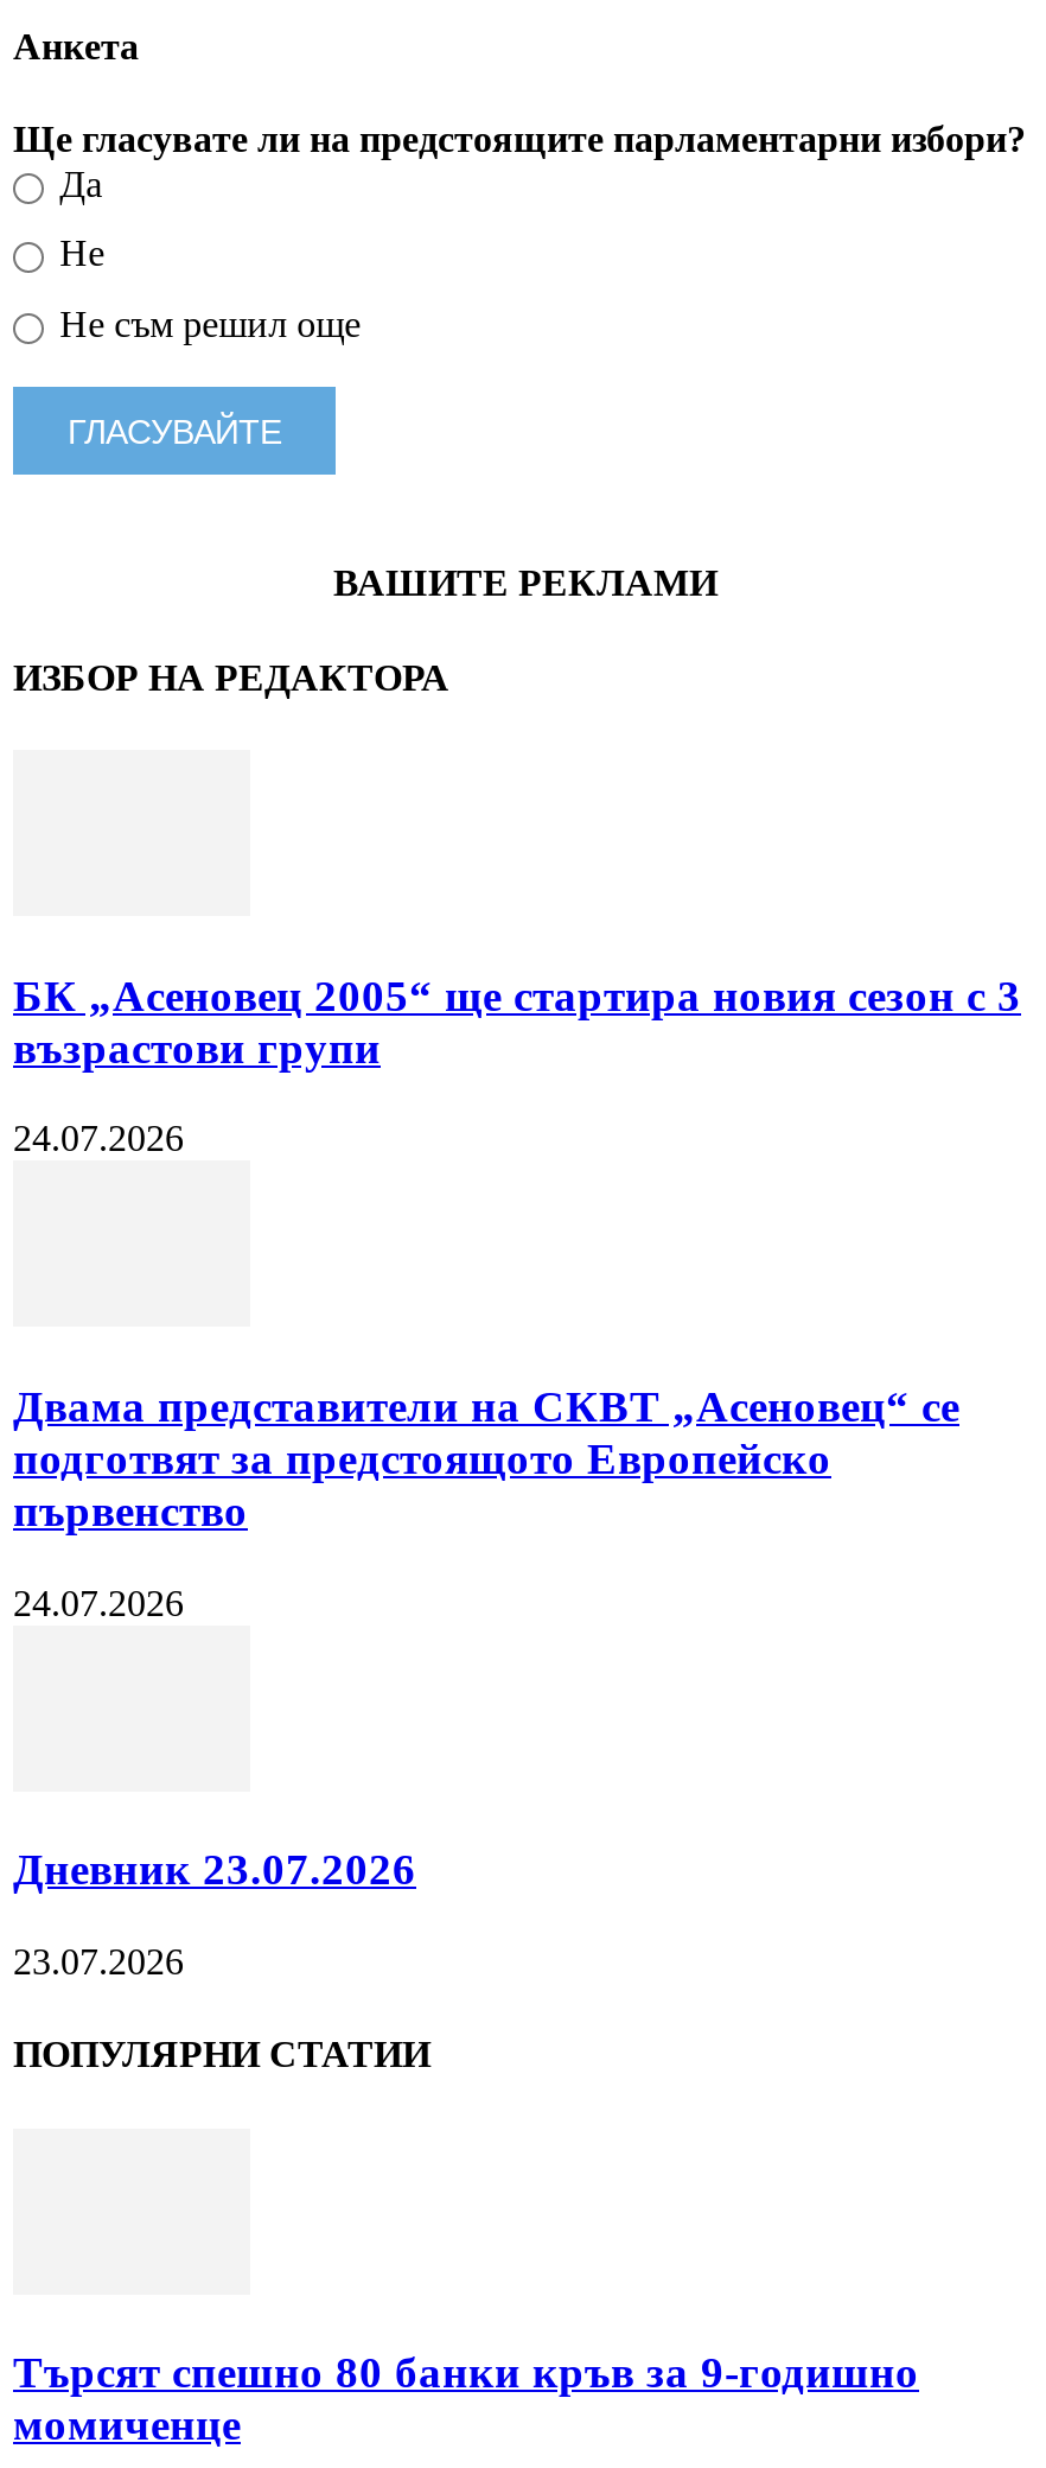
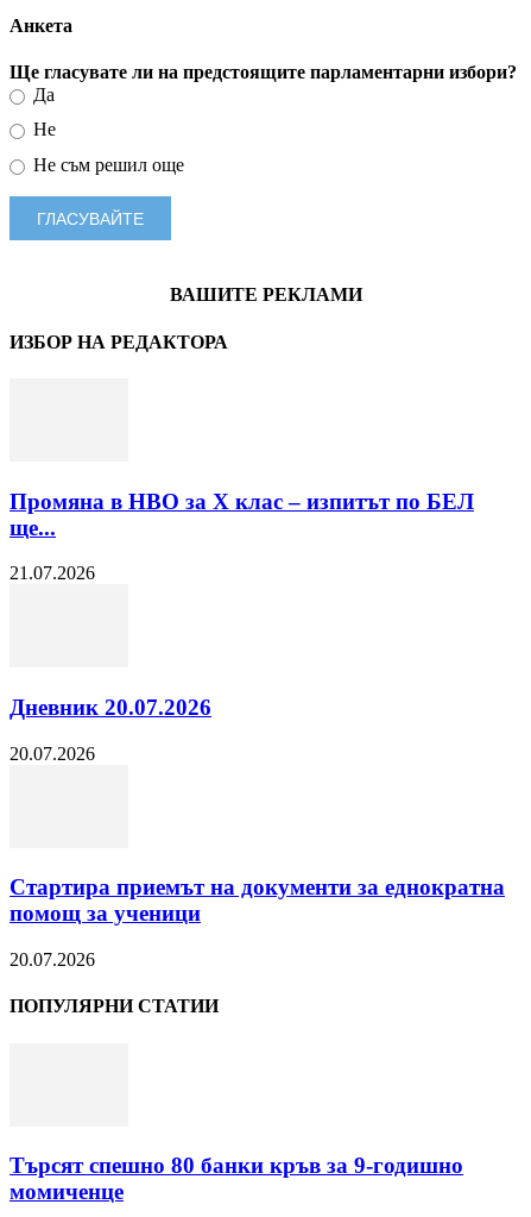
[13,970,1021,1072] БК „Асеновец 2005“ ще стартира новия сезон с 3 | възрастови групи -> [10,488,474,540] Промяна в НВО за Х клас – изпитът по БЕЛ | ще...
[13,1118,184,1159] 24.07.2026 -> [10,563,95,583] 21.07.2026
[13,1381,959,1535] Двама представители на СКВТ „Асеновец“ се | подготвят за предстоящото Европейско | първенство -> [10,695,211,720] Дневник 20.07.2026
[13,1582,184,1622] 24.07.2026 -> [10,743,95,763] 20.07.2026
[13,1845,416,1895] Дневник 23.07.2026 -> [10,875,505,926] Стартира приемът на документи за еднократна | помощ за ученици
[13,1942,184,1982] 23.07.2026 -> [10,950,95,970] 20.07.2026

